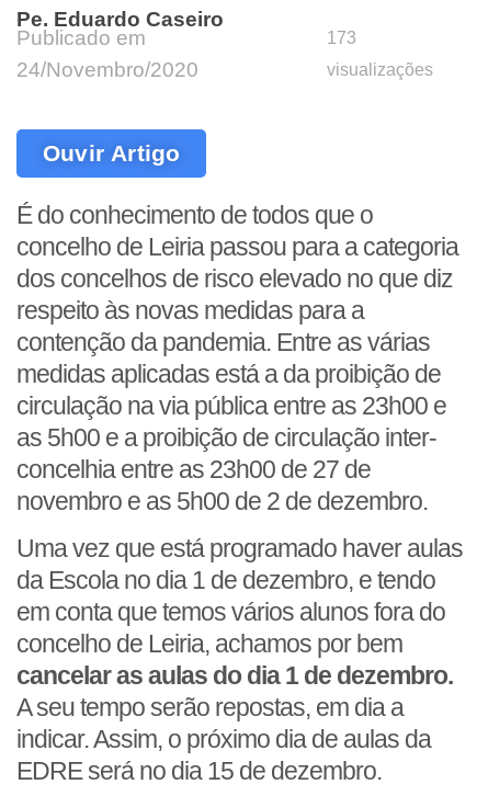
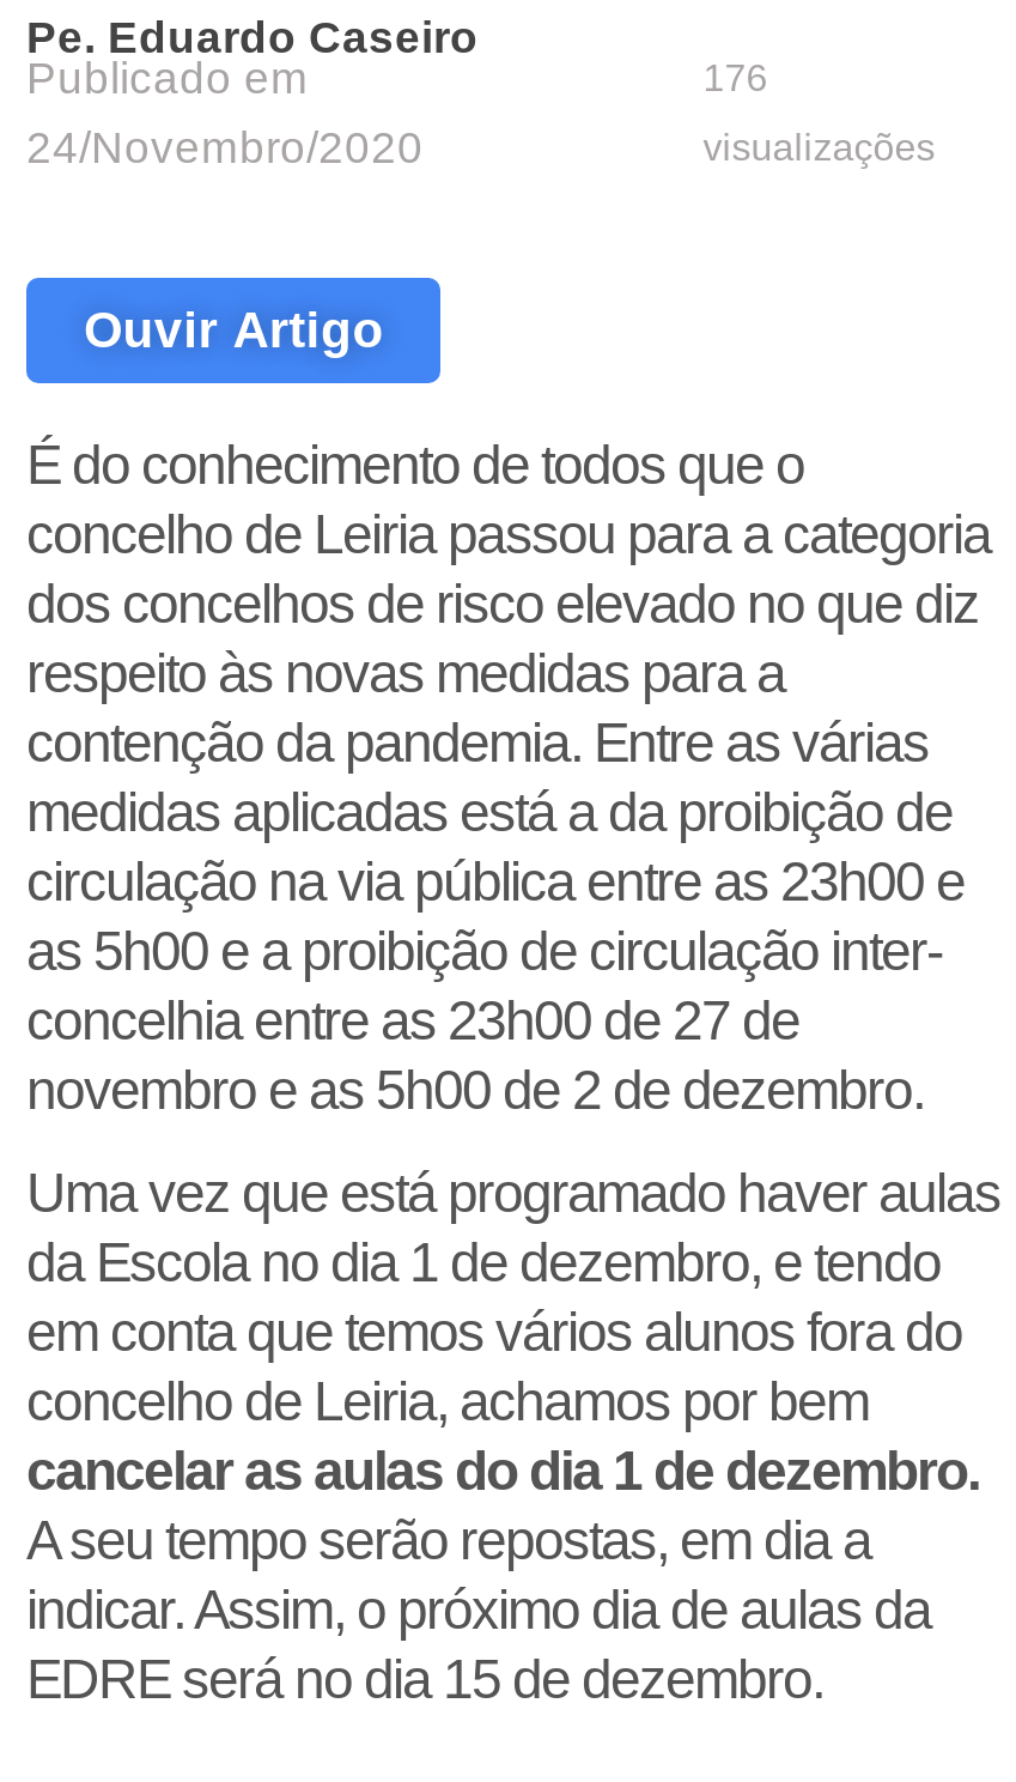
[327,29,356,47] 173 -> [703,57,768,98] 176

